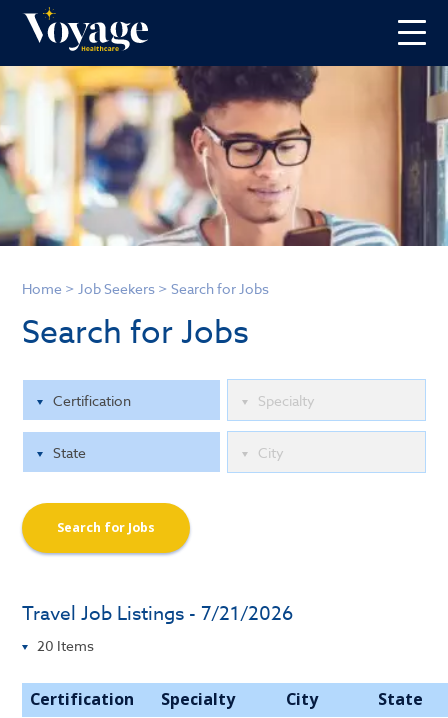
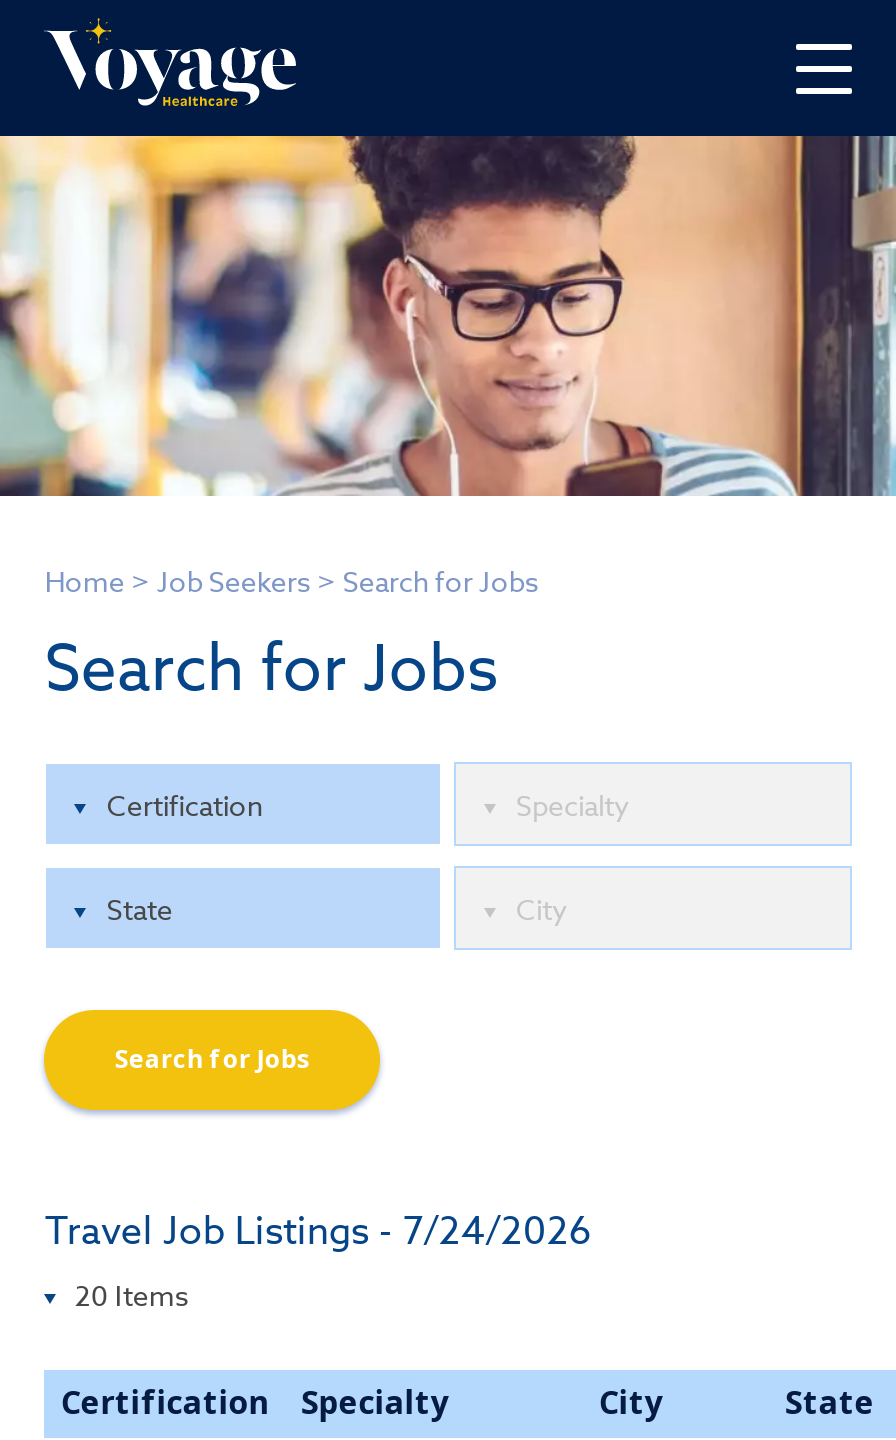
[22,600,293,626] Travel Job Listings - 7/21/2026 -> [45,1204,591,1256] Travel Job Listings - 7/24/2026

